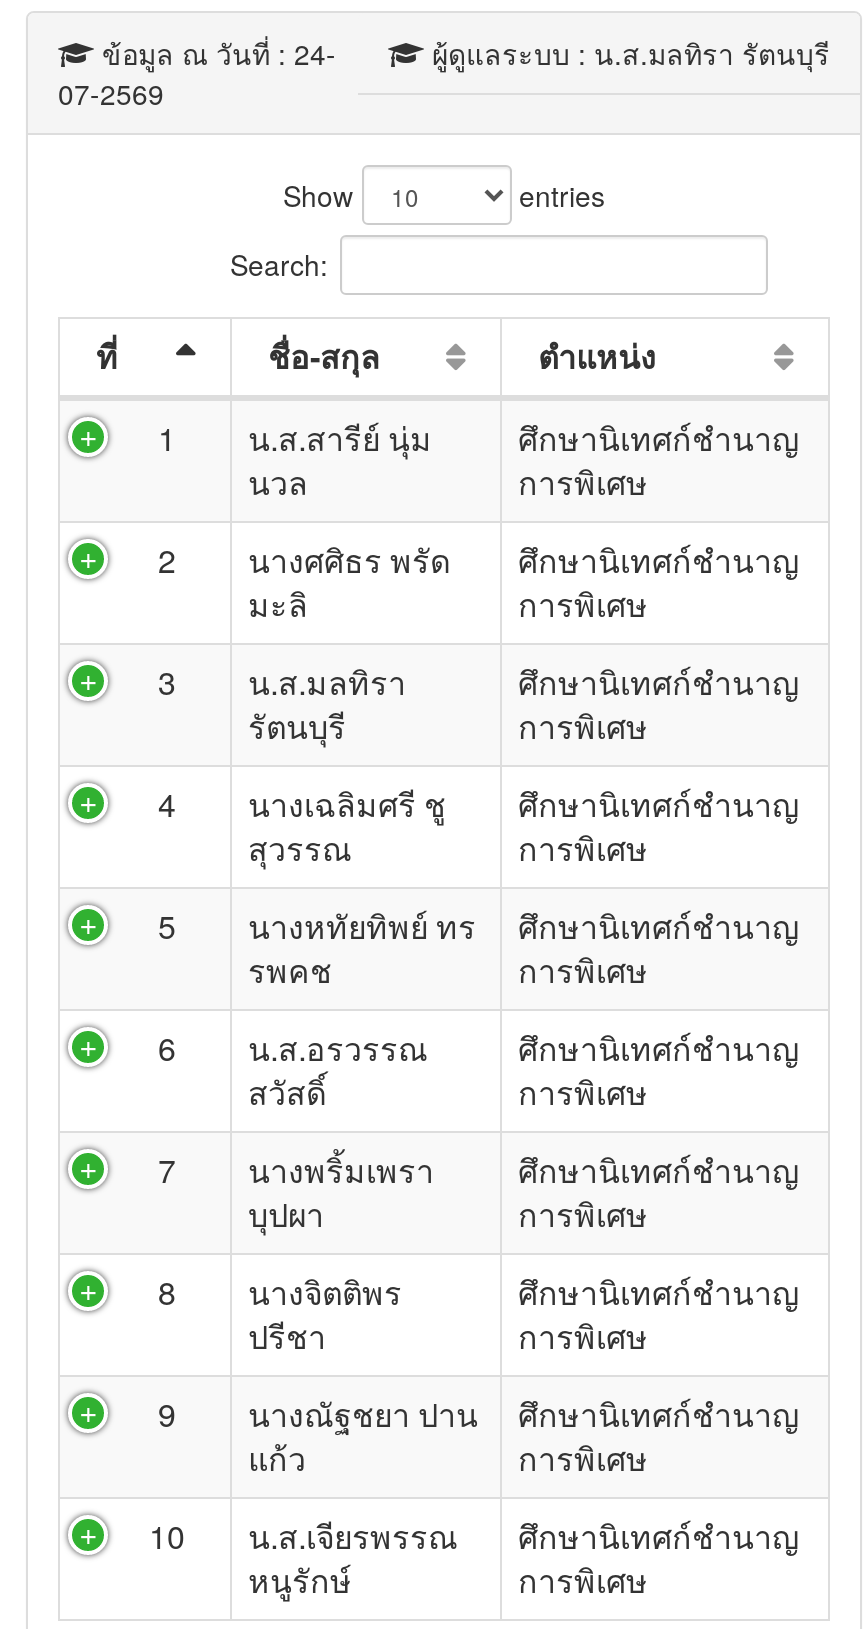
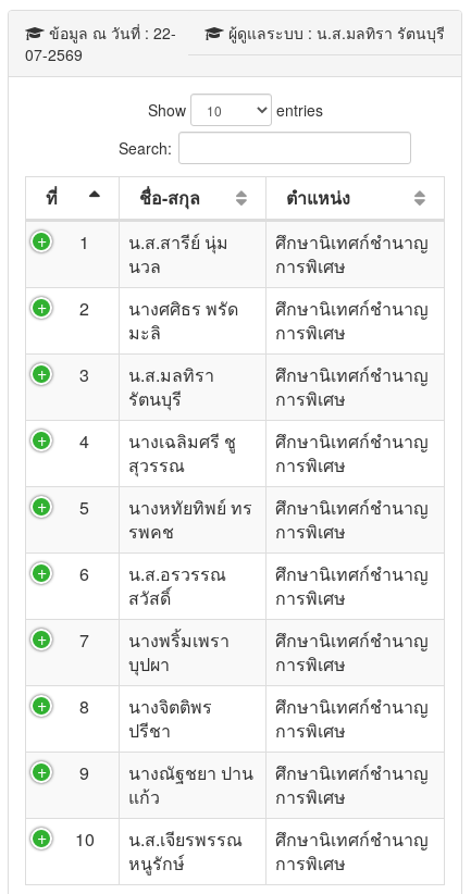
[94,33,336,73] ข้อมูล ณ วันที่ : 24- -> [45,22,176,44] ข้อมูล ณ วันที่ : 22-

